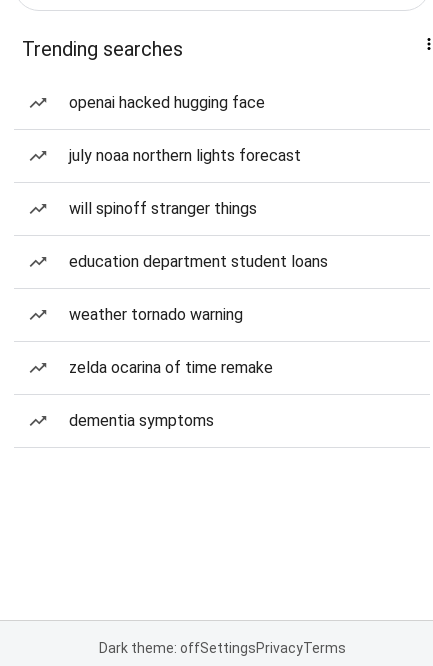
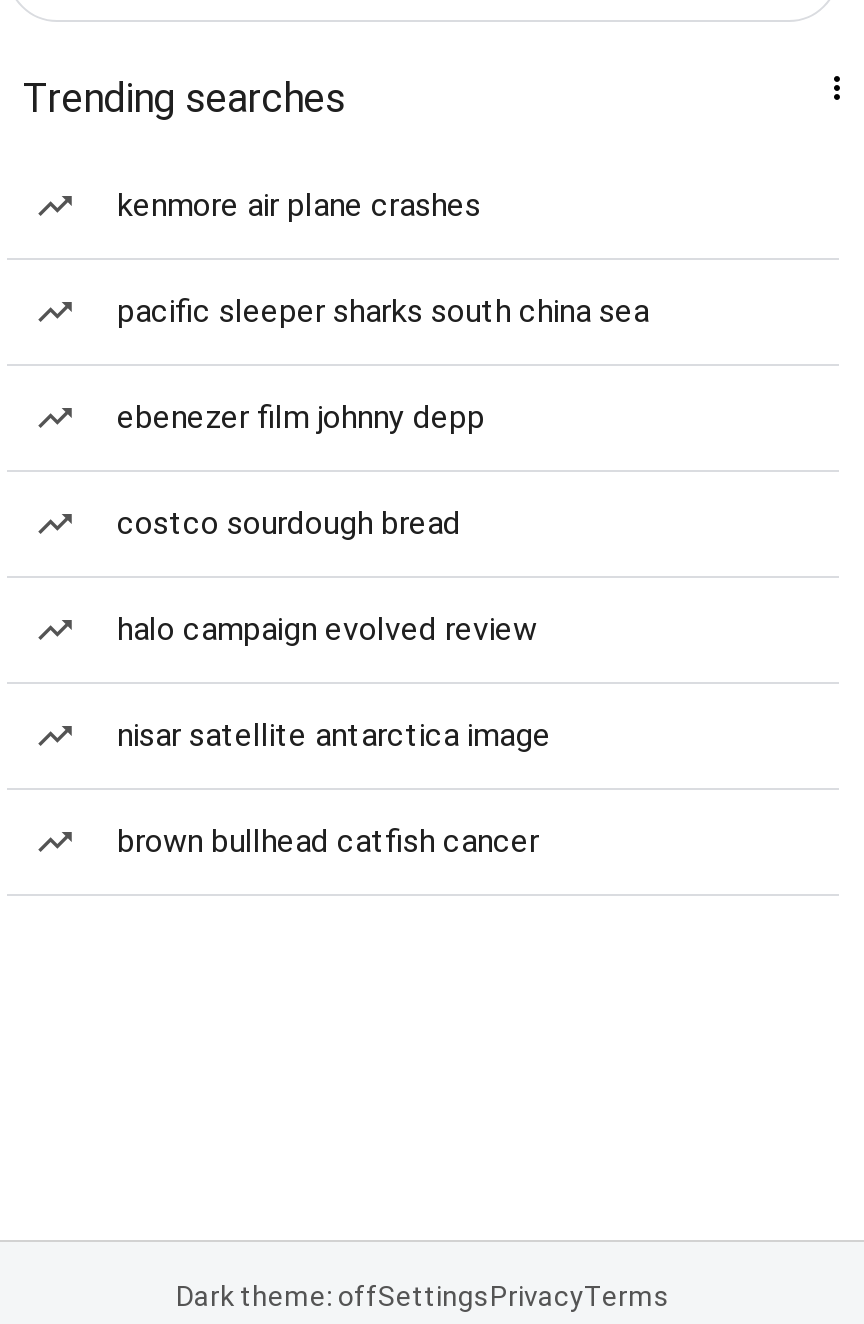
[69,93,265,112] openai hacked hugging face -> [117,186,481,224] kenmore air plane crashes
[69,146,301,165] july noaa northern lights forecast -> [117,292,649,330] pacific sleeper sharks south china sea
[69,199,257,218] will spinoff stranger things -> [117,398,485,436] ebenezer film johnny depp
[69,252,328,271] education department student loans -> [117,504,461,542] costco sourdough bread
[69,305,243,324] weather tornado warning -> [117,610,537,648] halo campaign evolved review
[69,358,273,377] zelda ocarina of time remake -> [117,716,551,754] nisar satellite antarctica image
[69,411,214,430] dementia symptoms -> [117,822,539,860] brown bullhead catfish cancer

